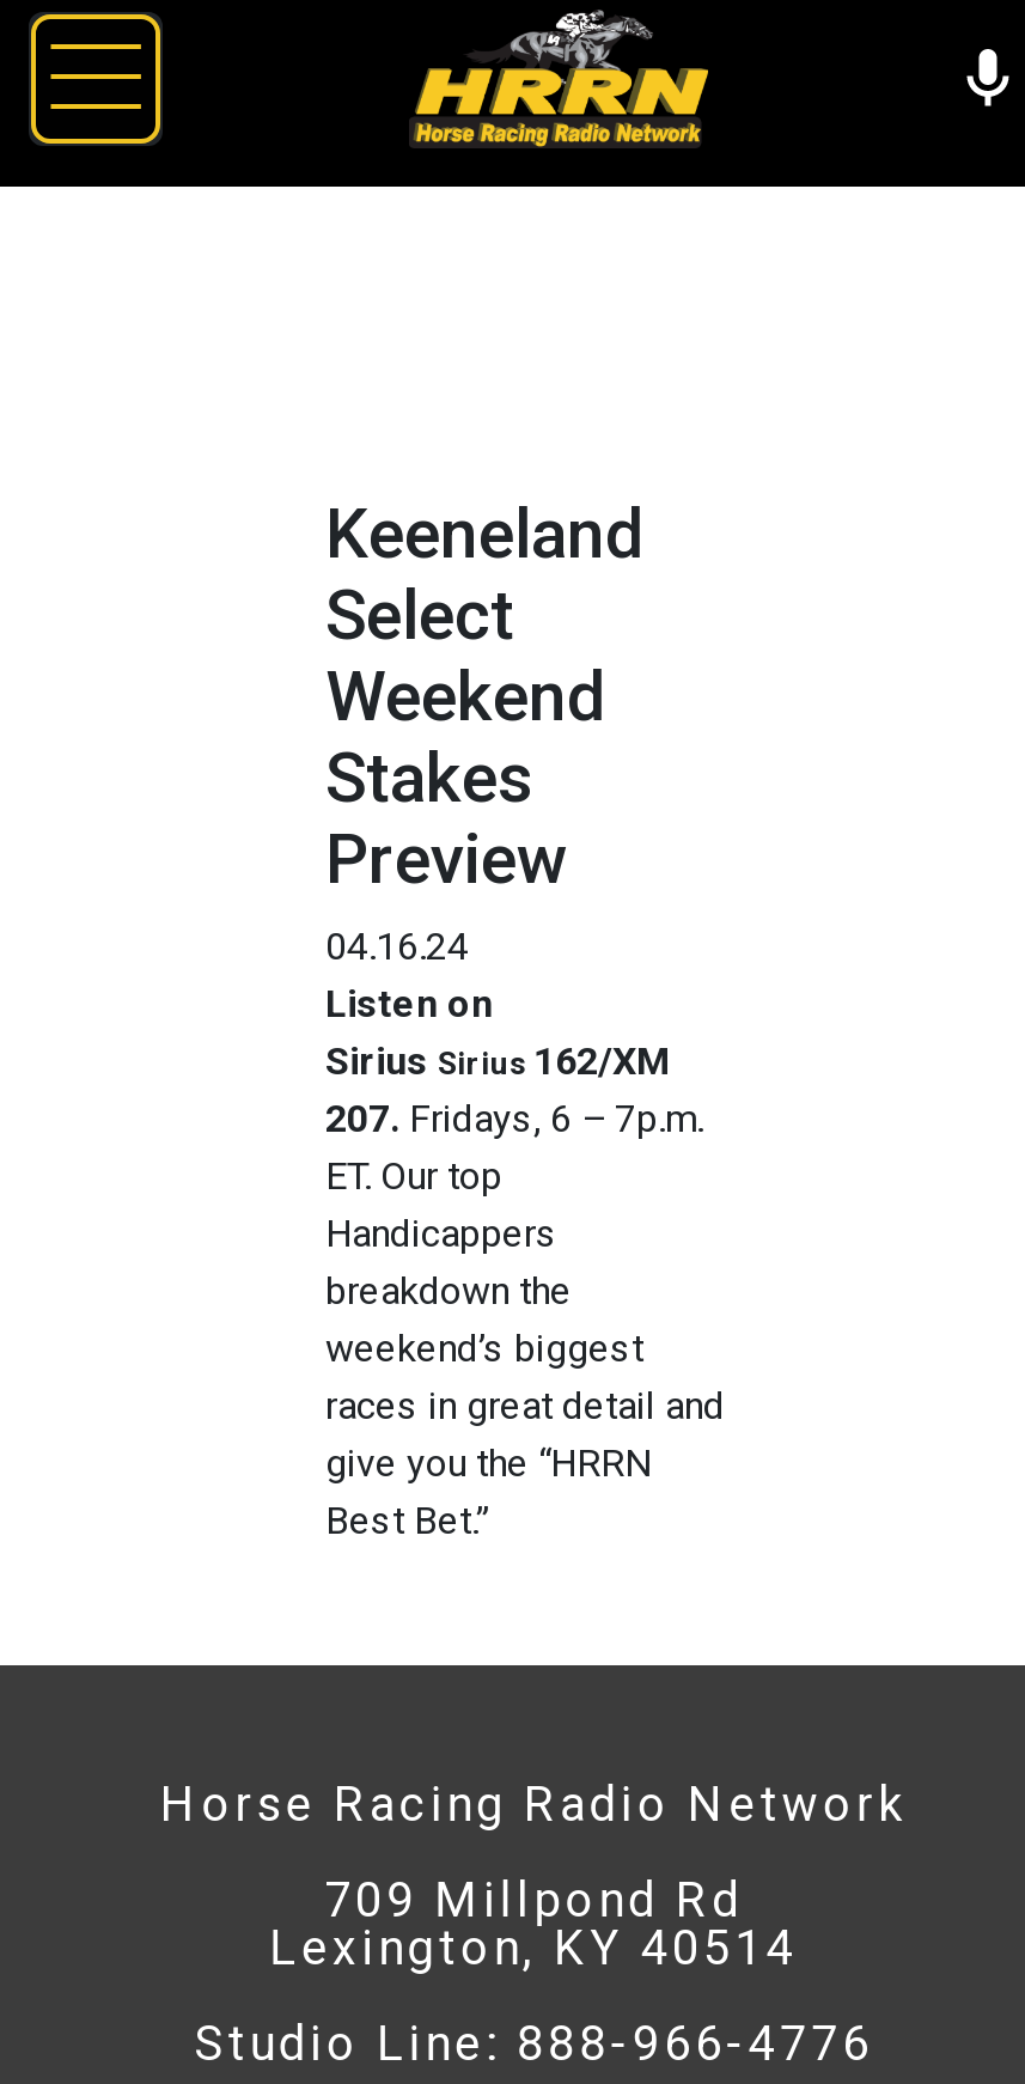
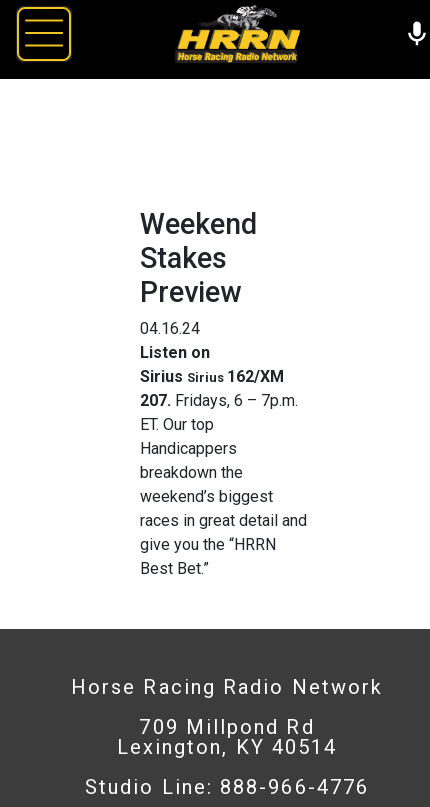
[325,492,643,655] Keeneland | Select -> none

